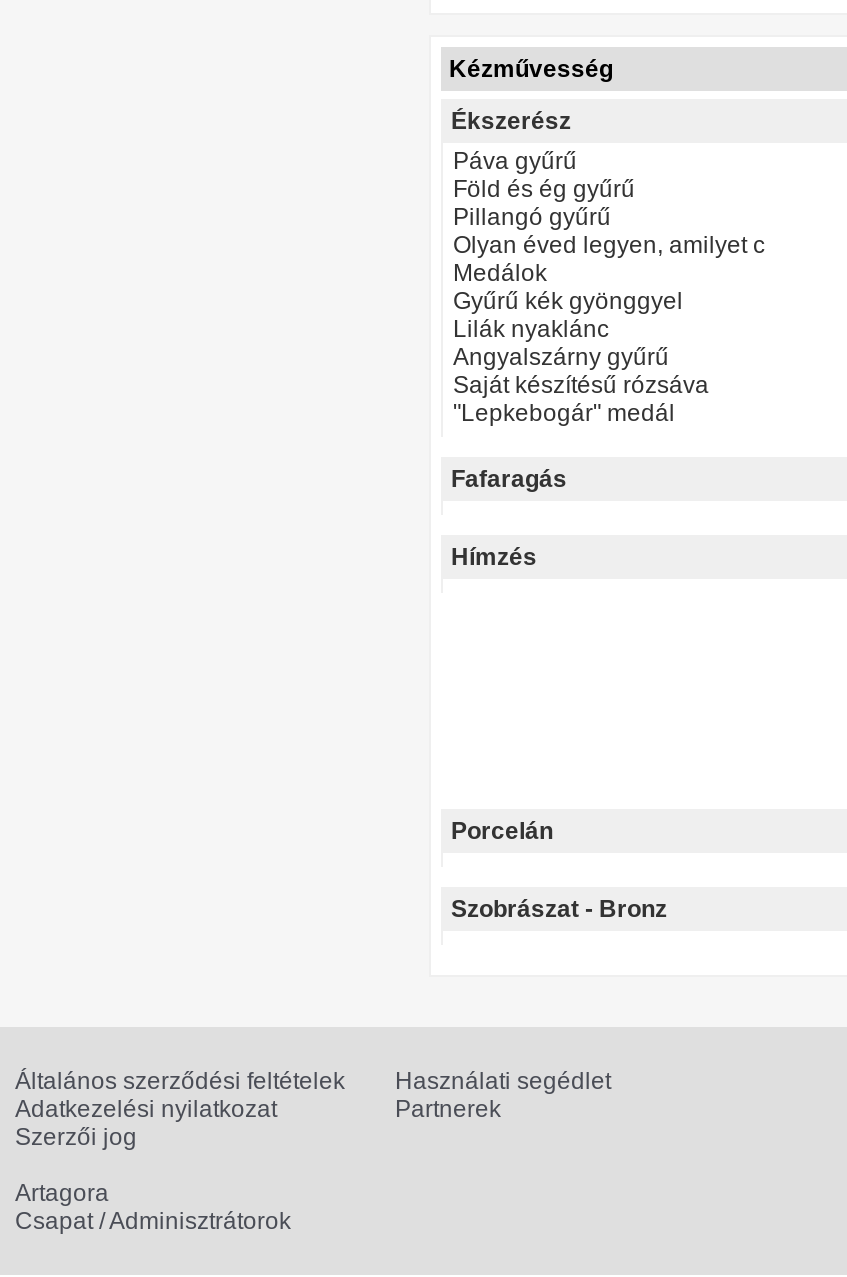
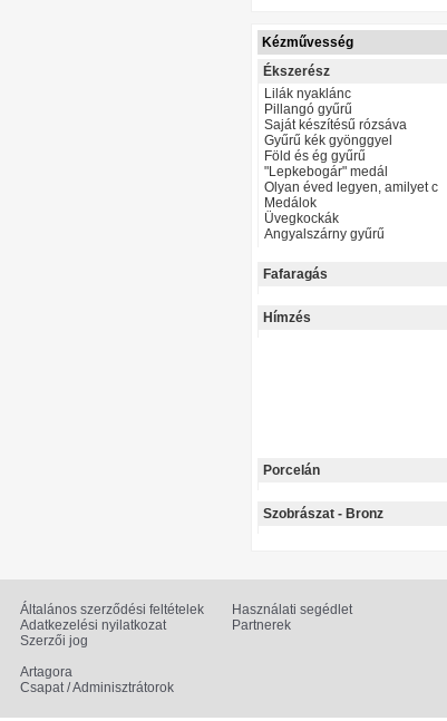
[453,147,577,175] Páva gyűrű -> none
moved [453,175,635,203] -> [264,148,366,164]: Föld és ég gyűrű
moved [453,231,765,287] -> [264,179,438,211]: Olyan éved legyen, amilyet c | Medálok
moved [453,287,683,315] -> [264,133,392,148]: Gyűrű kék gyönggyel
none -> [264,211,339,226] Üvegkockák
moved [453,315,609,343] -> [264,86,351,101]: Lilák nyaklánc
moved [453,343,669,371] -> [264,226,385,242]: Angyalszárny gyűrű
moved [453,371,709,399] -> [264,117,407,133]: Saját készítésű rózsáva
moved [453,399,675,427] -> [264,164,388,179]: "Lepkebogár" medál

